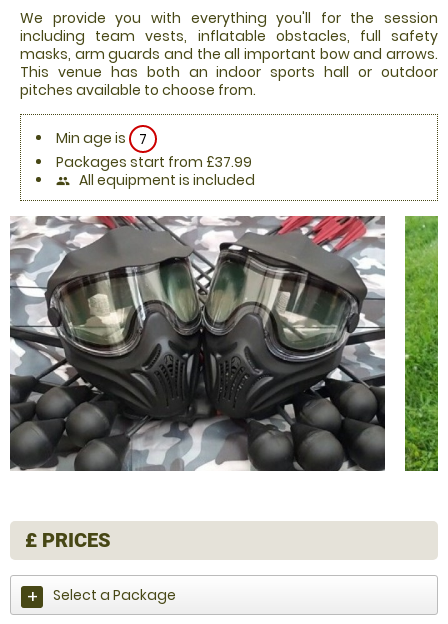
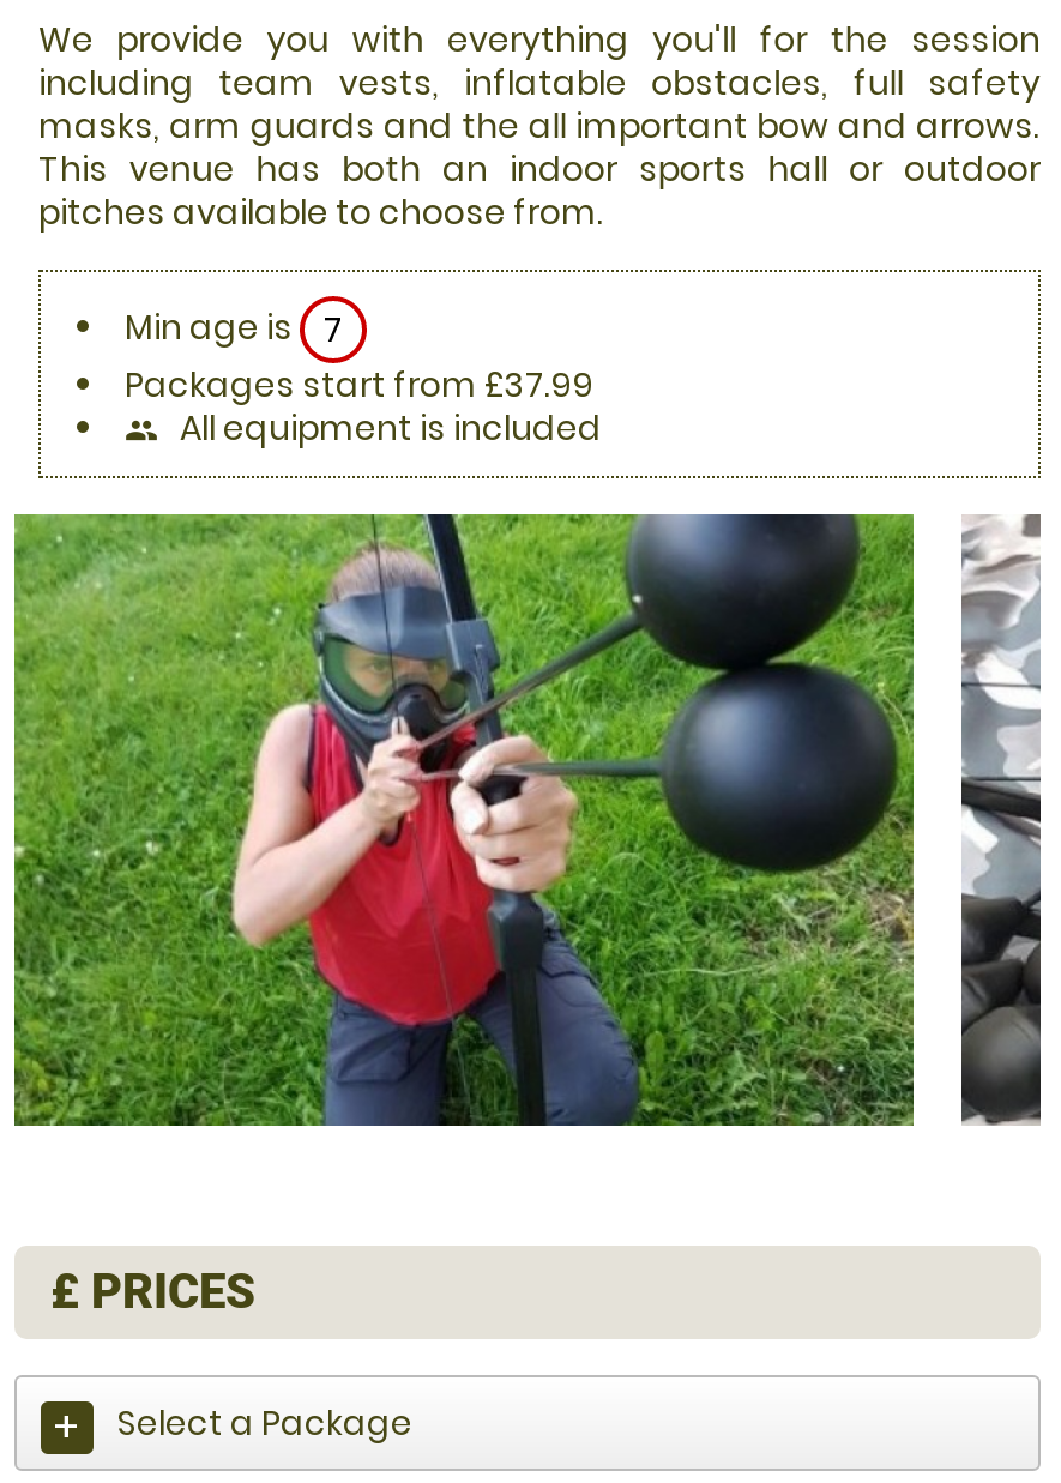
[9,215,386,472] [image] -> [12,512,916,1128] [image]
[404,215,439,472] [image] -> [959,514,1043,1126] [image]

